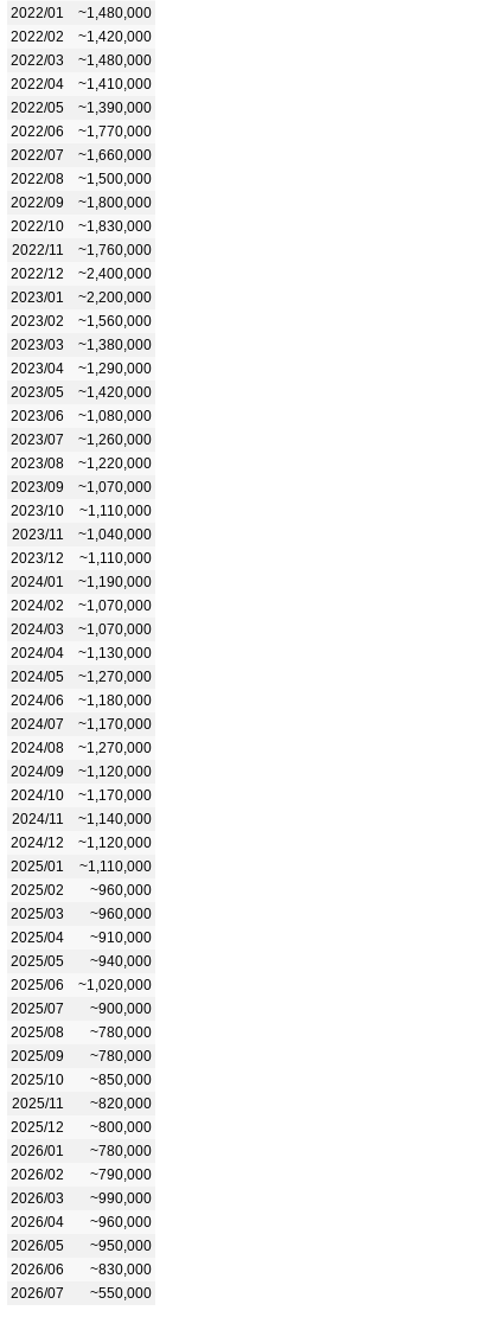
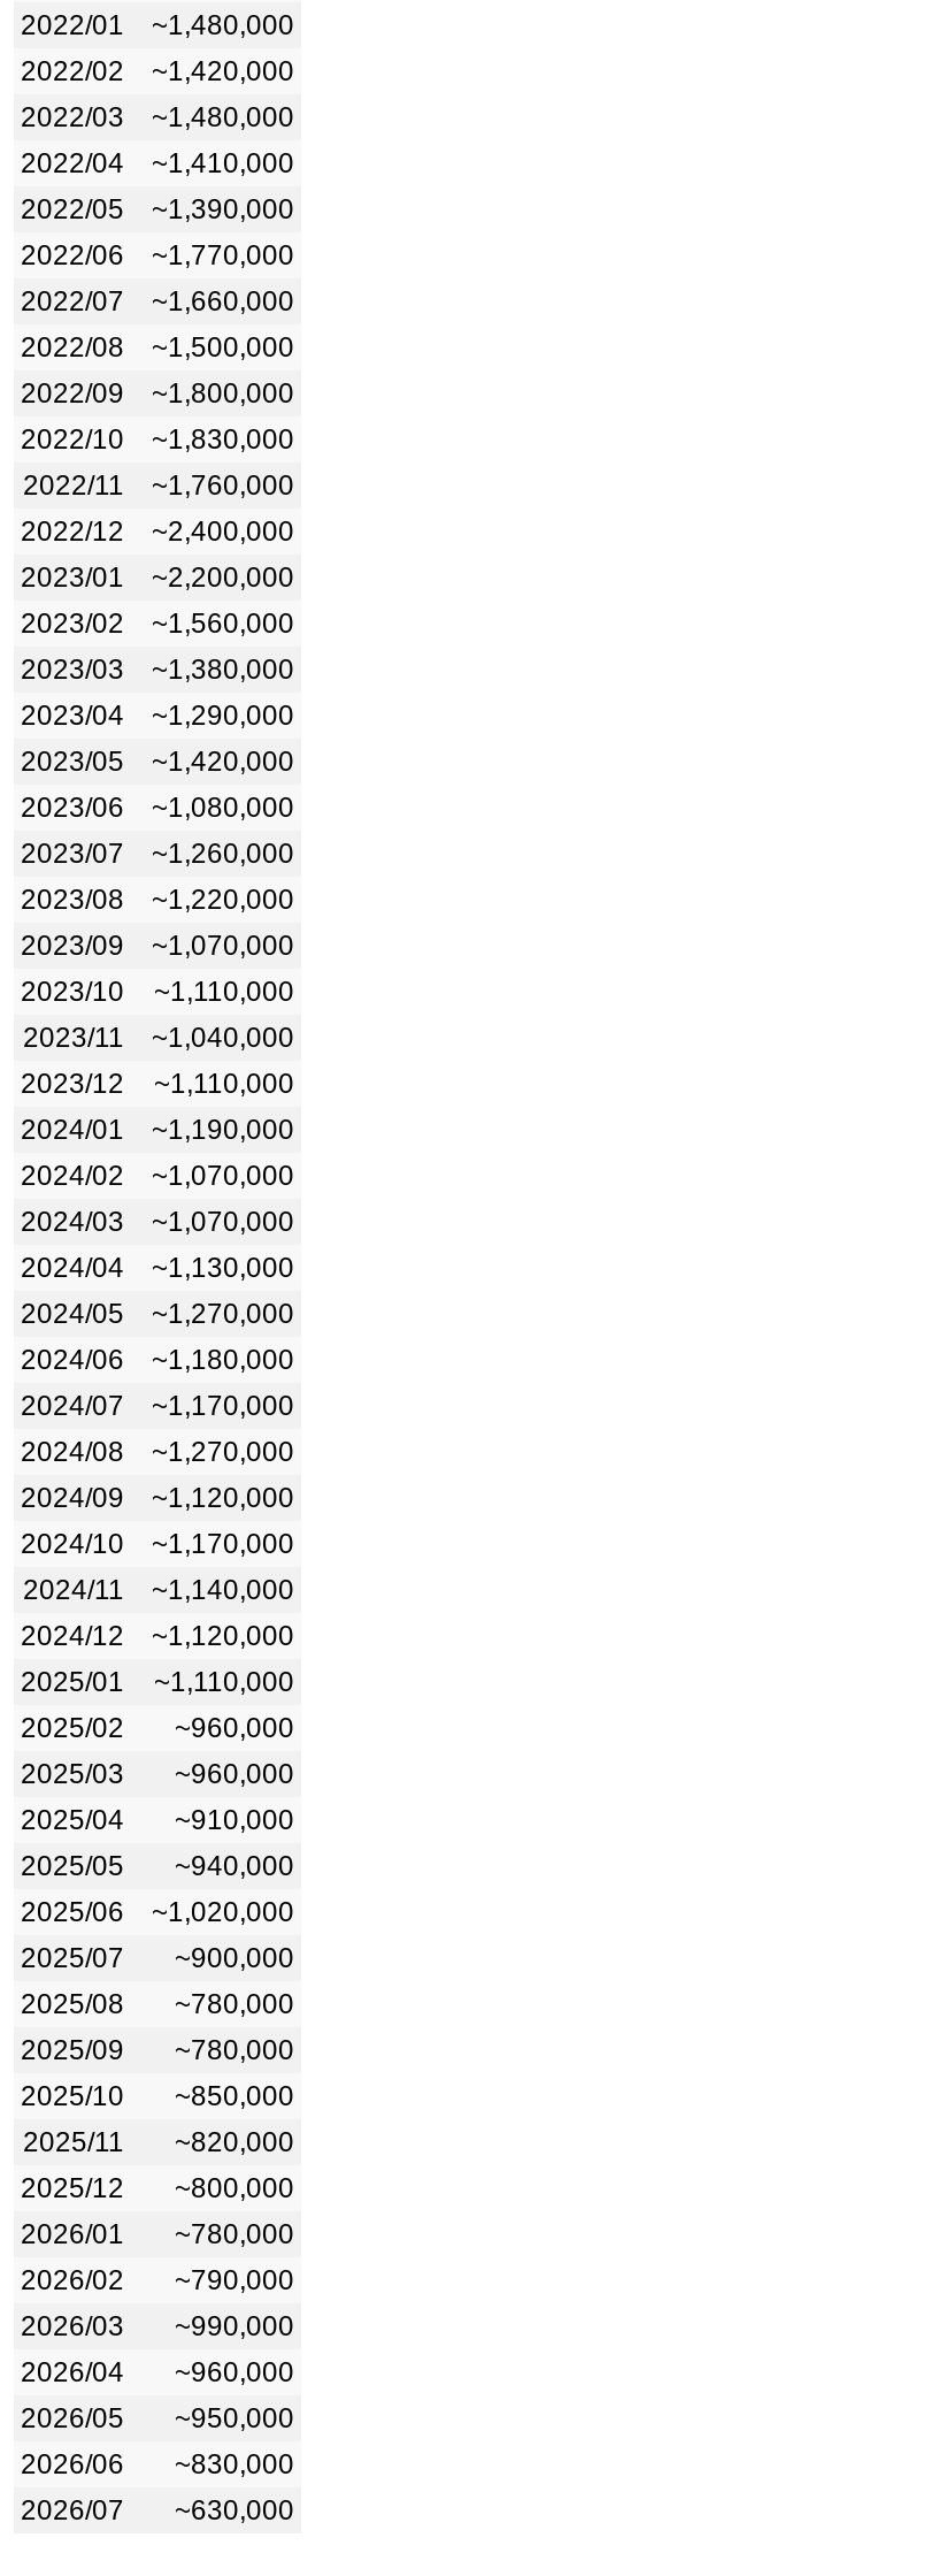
[11,1285,152,1301] 2026/07 ~550,000 -> [21,2494,294,2526] 2026/07 ~630,000

